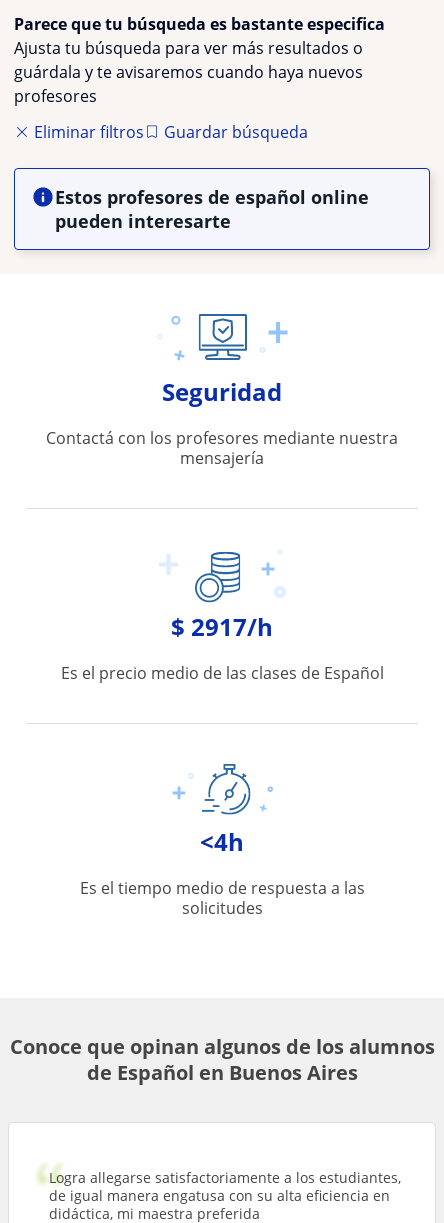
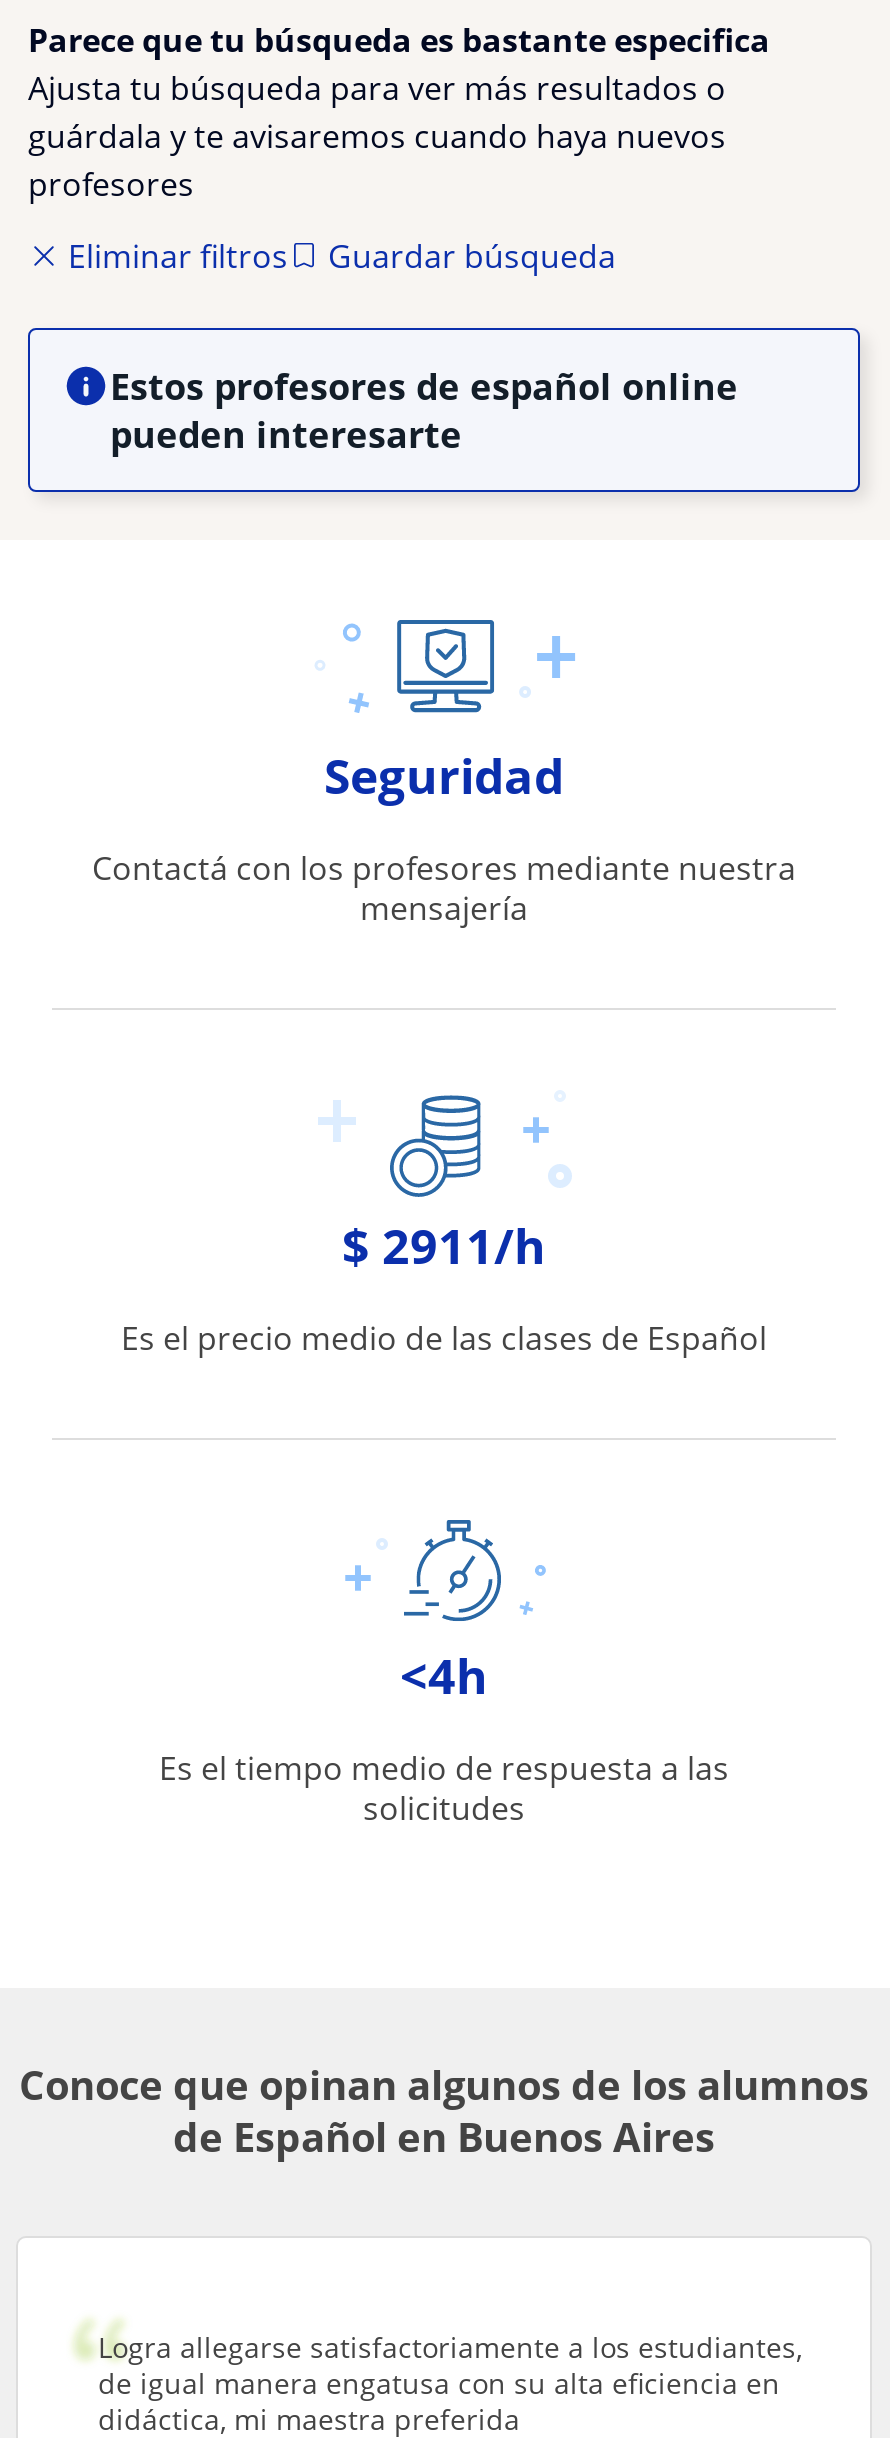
[171,610,273,643] $ 2917/h -> [342,1212,546,1278] $ 2911/h

